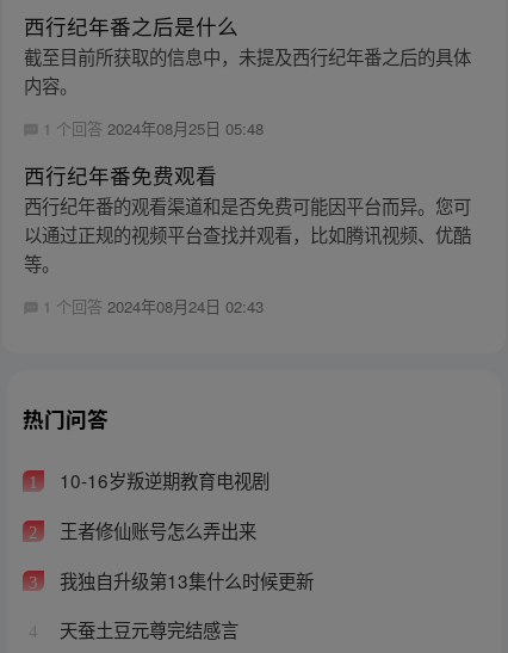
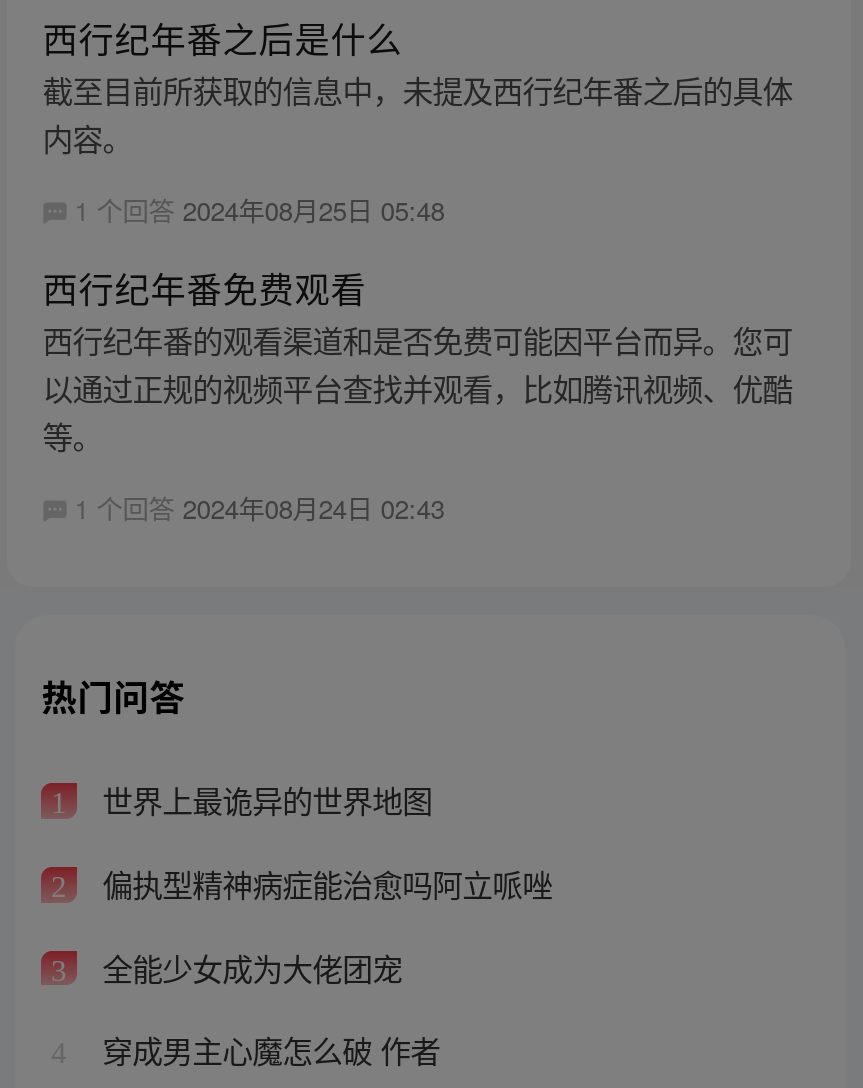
[54,467,269,494] 10-16岁叛逆期教育电视剧 -> [94,778,432,822] 世界上最诡异的世界地图
[54,517,256,543] 王者修仙账号怎么弄出来 -> [94,861,552,905] 偏执型精神病症能治愈吗阿立哌唑
[54,567,313,593] 我独自升级第13集什么时候更新 -> [94,944,402,988] 全能少女成为大佬团宠
[54,616,238,643] 天蚕土豆元尊完结感言 -> [94,1028,440,1072] 穿成男主心魔怎么破 作者

